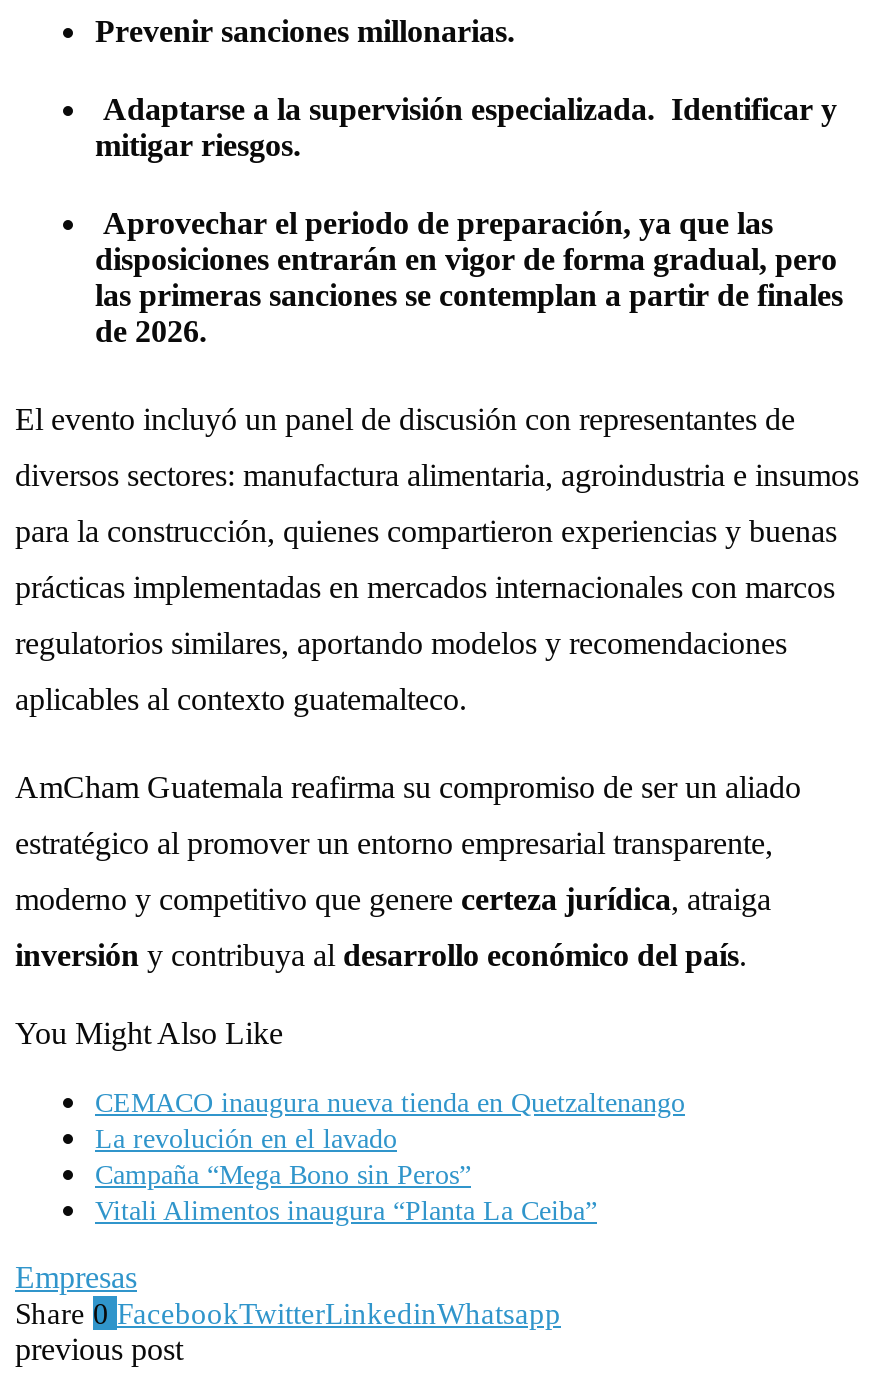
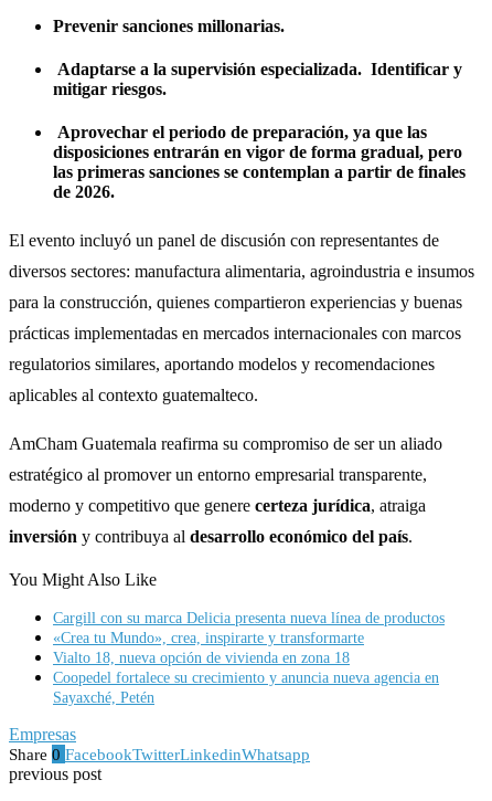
[95,1089,685,1227] CEMACO inaugura nueva tienda en Quetzaltenango | La revolución en el lavado | Campaña “Mega Bono sin Peros” | Vitali Alimentos inaugura “Planta La Ceiba” -> [53,610,445,706] Cargill con su marca Delicia presenta nueva línea de productos | «Crea tu Mundo», crea, inspirarte y transformarte | Vialto 18, nueva opción de vivienda en zona 18 | Coopedel fortalece su crecimiento y anuncia nueva agencia en | Sayaxché, Petén

